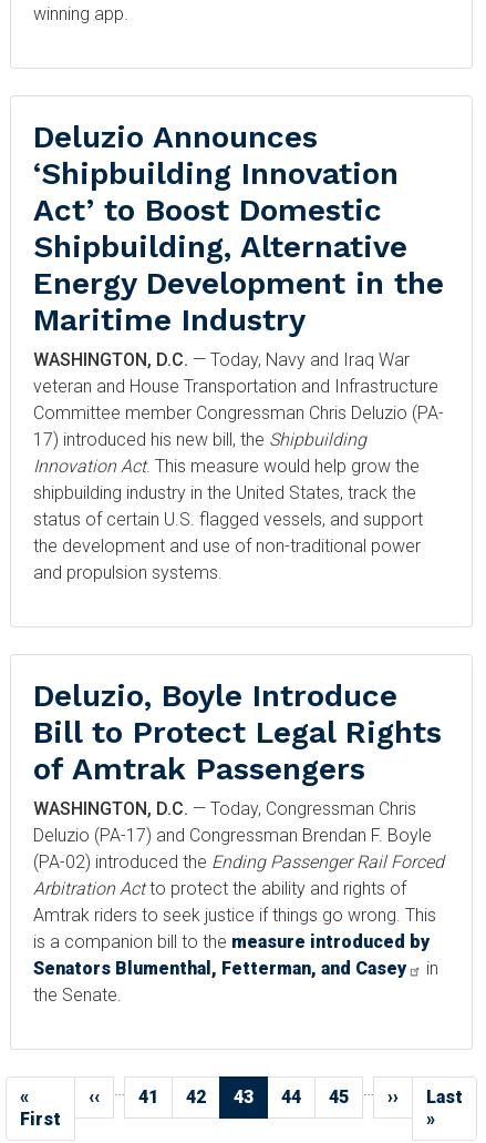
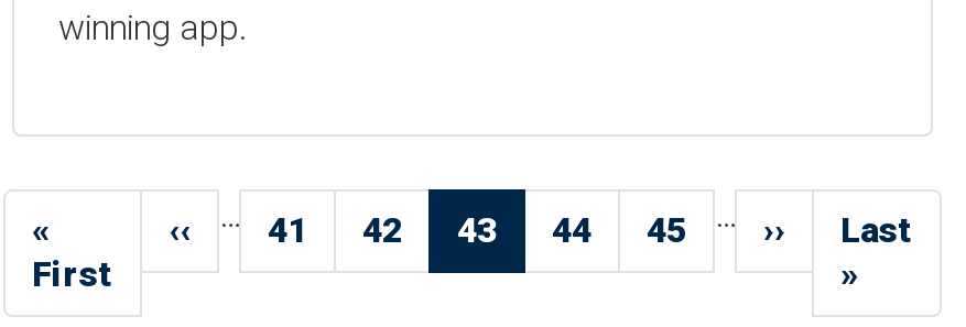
[33,119,444,583] Deluzio Announces | ‘Shipbuilding Innovation | Act’ to Boost Domestic | Shipbuilding, Alternative | Energy Development in the | Maritime Industry | WASHINGTON, D.C. — Today, Navy and Iraq War | veteran and House Transportation and Infrastructure | Committee member Congressman Chris Deluzio (PA- | 17) introduced his new bill, the Shipbuilding | Innovation Act. This measure would help grow the | shipbuilding industry in the United States, track the | status of certain U.S. flagged vessels, and support | the development and use of non-traditional power | and propulsion systems. -> none
[33,678,444,1006] Deluzio, Boyle Introduce | Bill to Protect Legal Rights | of Amtrak Passengers | WASHINGTON, D.C. — Today, Congressman Chris | Deluzio (PA-17) and Congressman Brendan F. Boyle | (PA-02) introduced the Ending Passenger Rail Forced | Arbitration Actto protect the ability and rights of | Amtrak riders to seek justice if things go wrong. This | is a companion bill to the measure introduced by | Senators Blumenthal, Fetterman, and Casey | in | the Senate. -> none

